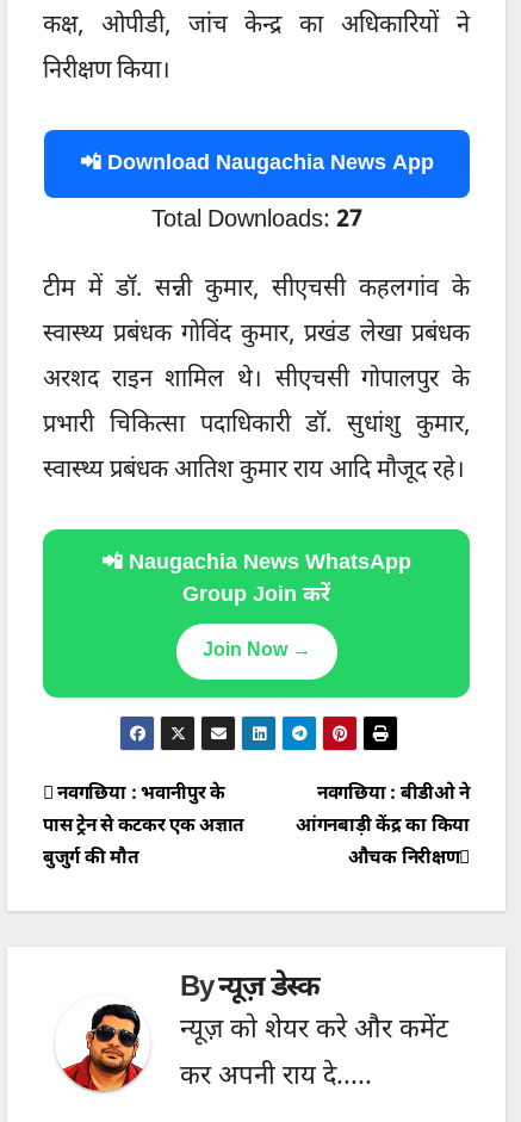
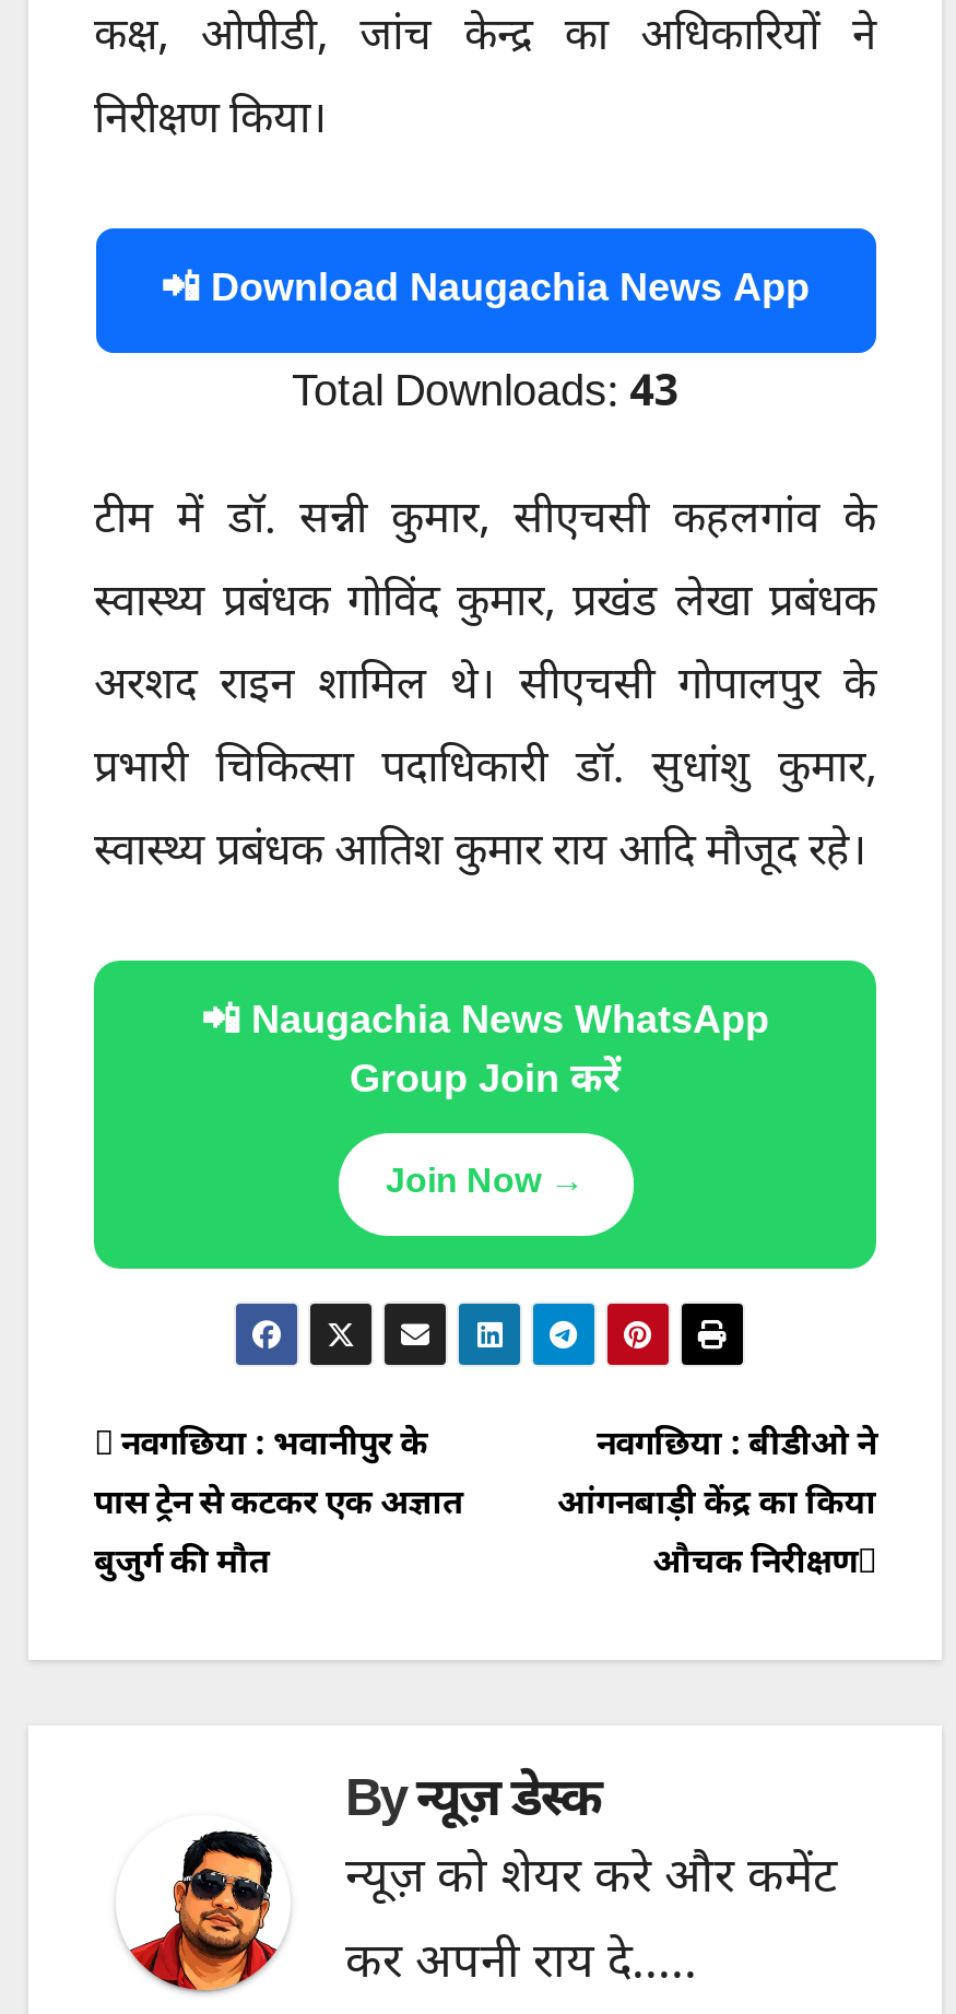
[151,205,362,236] Total Downloads: 27 -> [292,366,678,423] Total Downloads: 43

